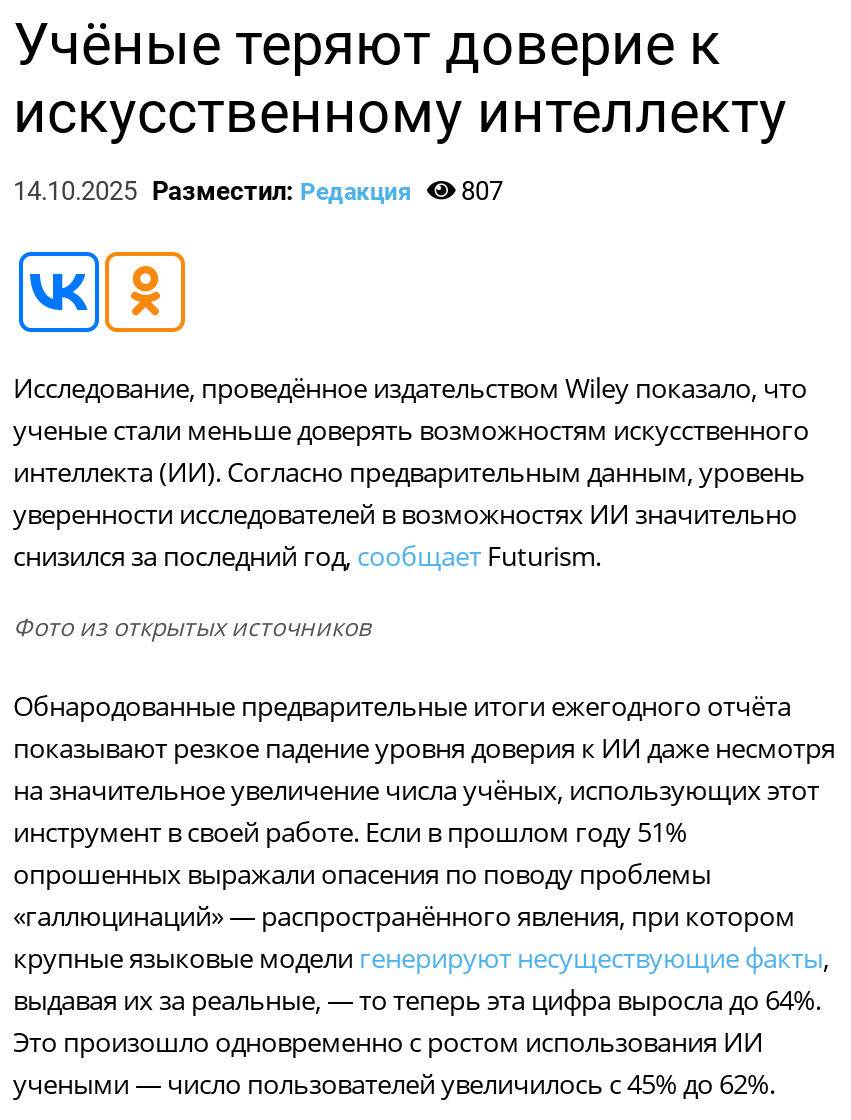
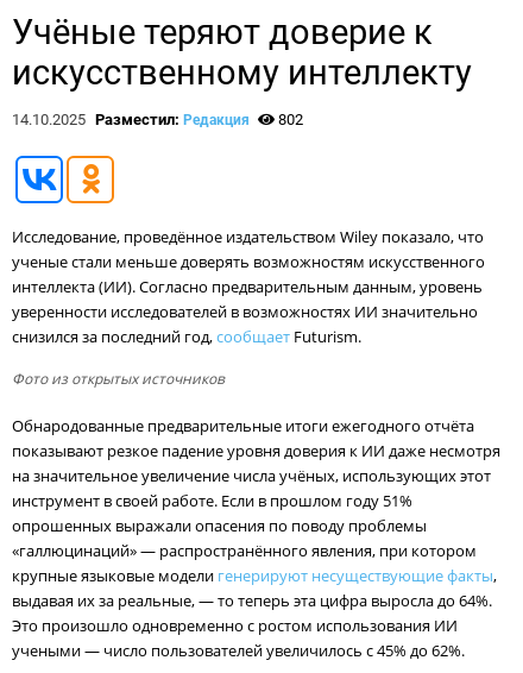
[13,176,503,206] 14.10.2025 Разместил: Редакция 807 -> [12,111,303,128] 14.10.2025 Разместил: Редакция 802

